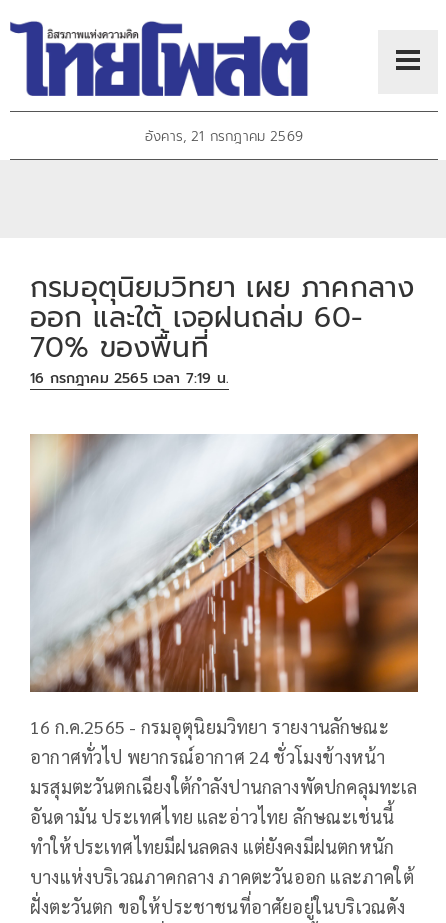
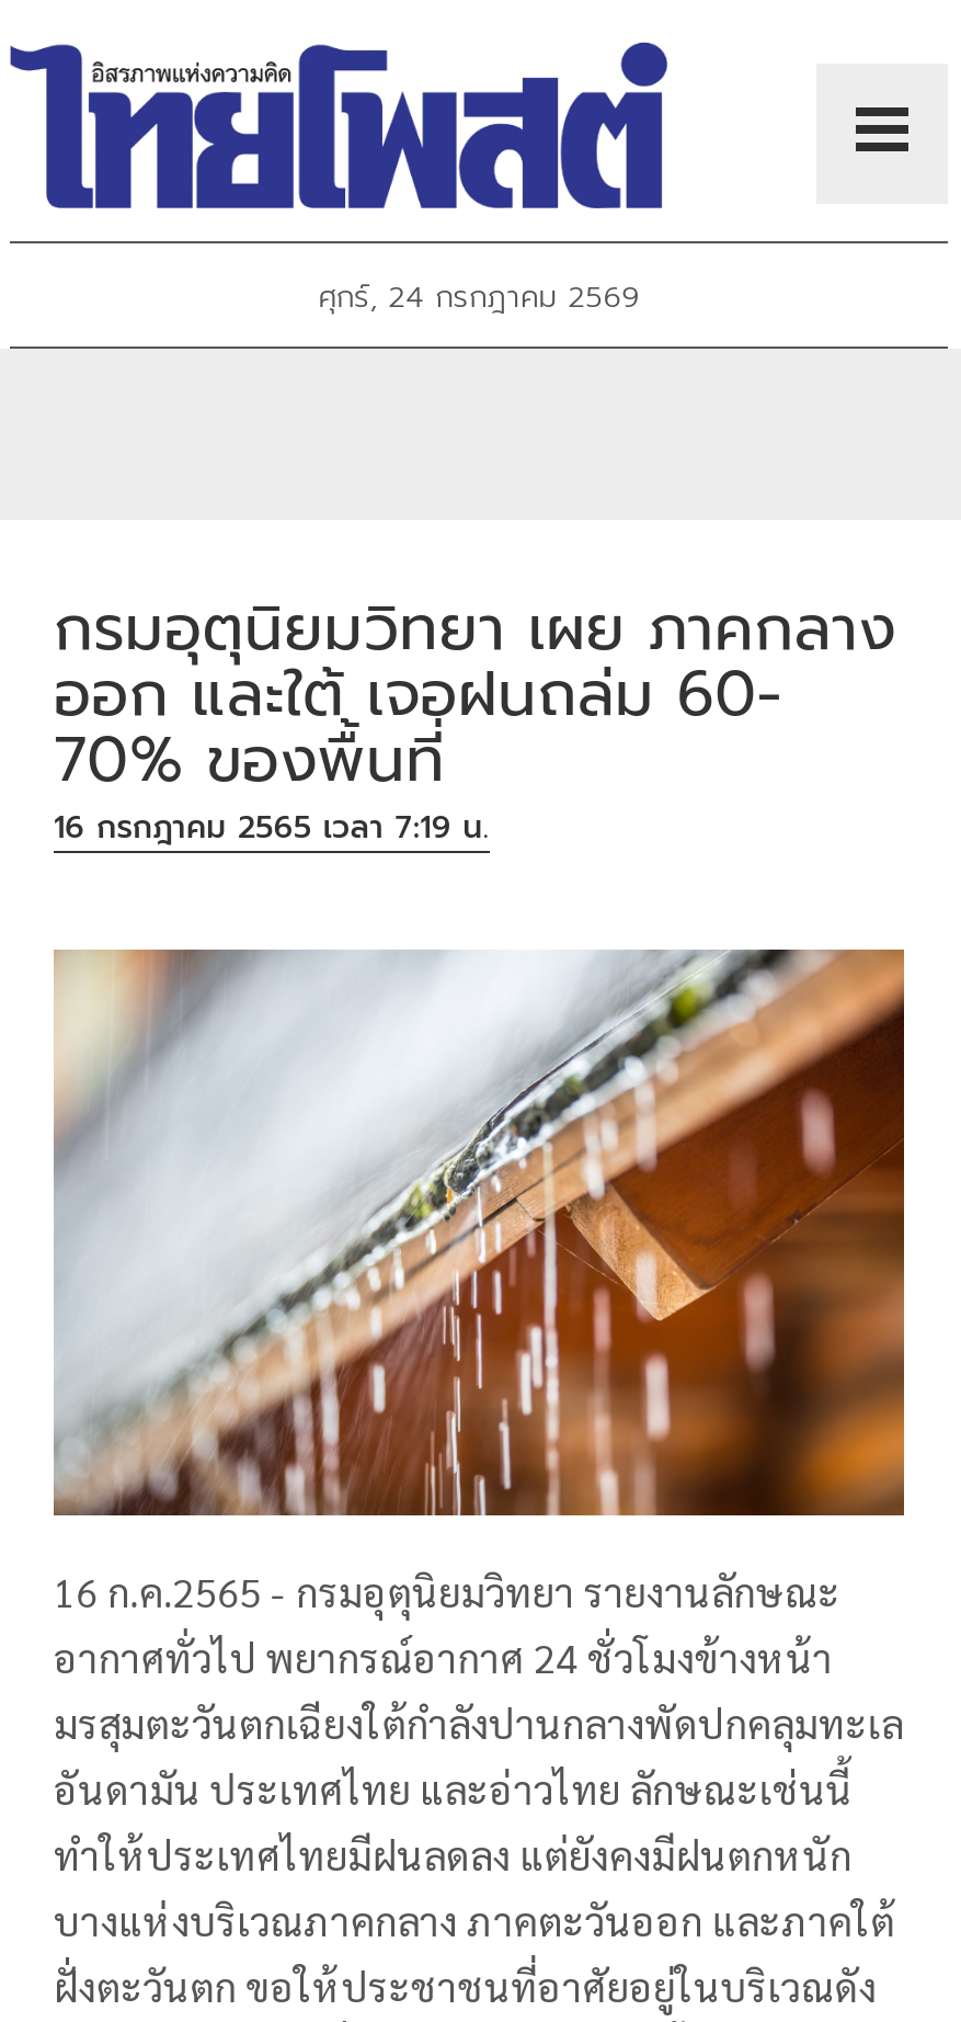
[145,126,303,147] อังคาร, 21 กรกฎาคม 2569 -> [318,275,639,321] ศุกร์, 24 กรกฎาคม 2569

